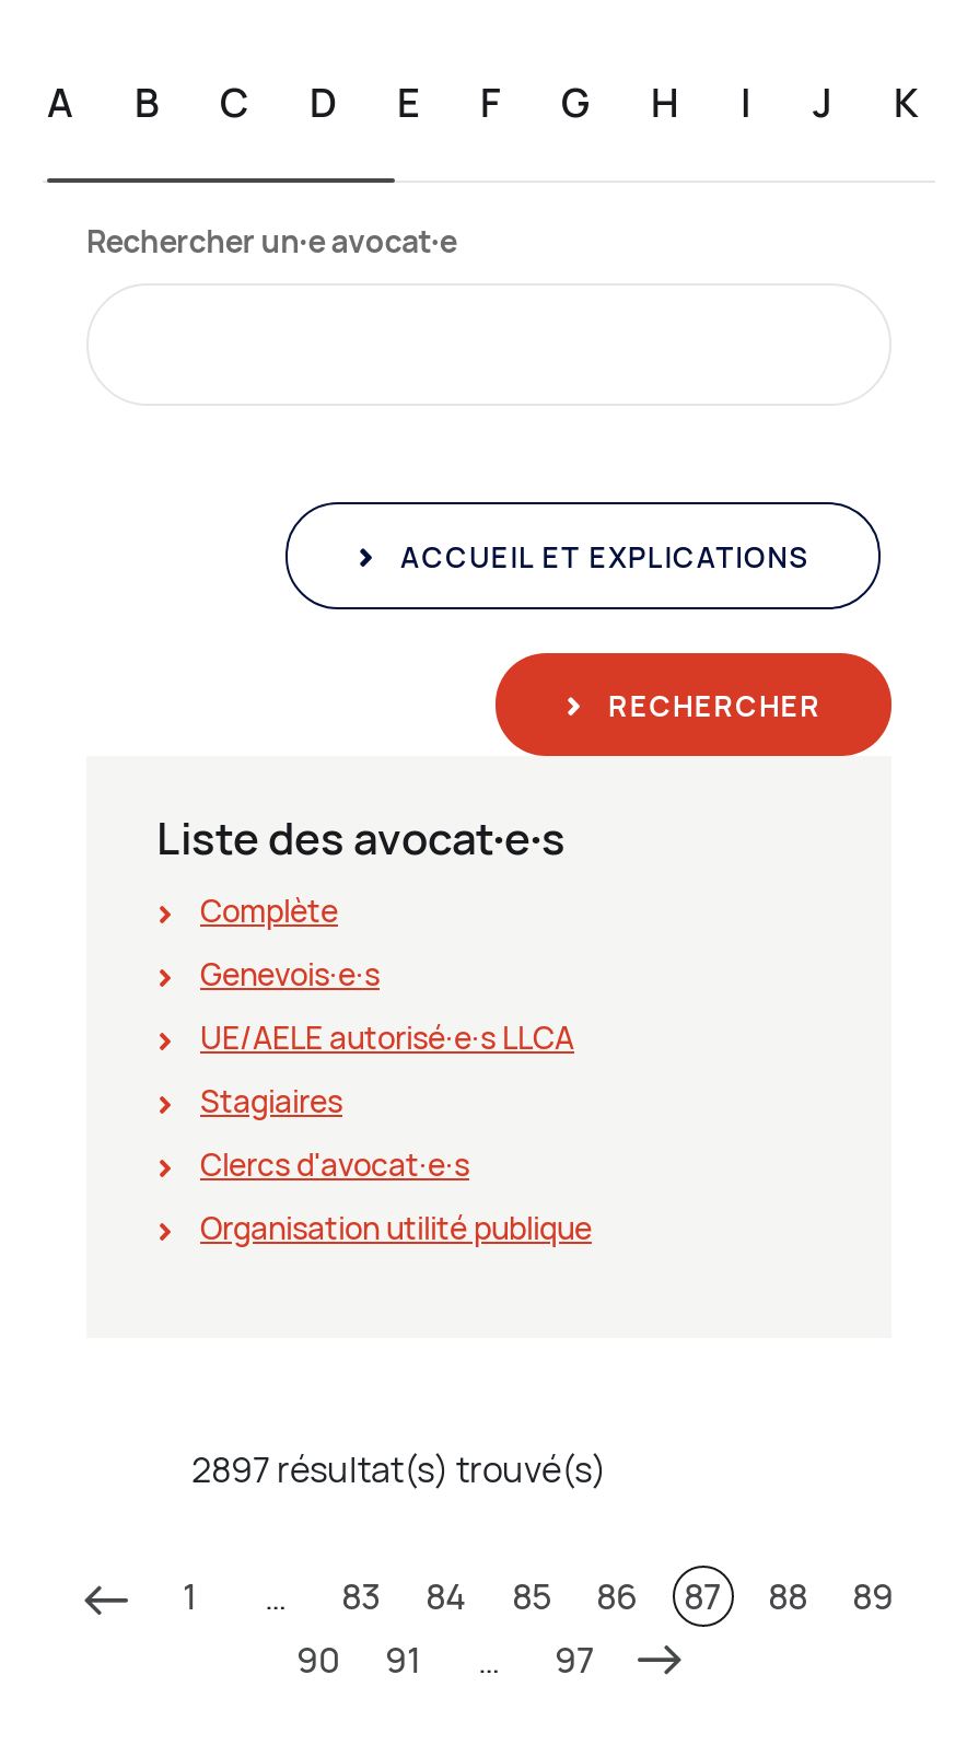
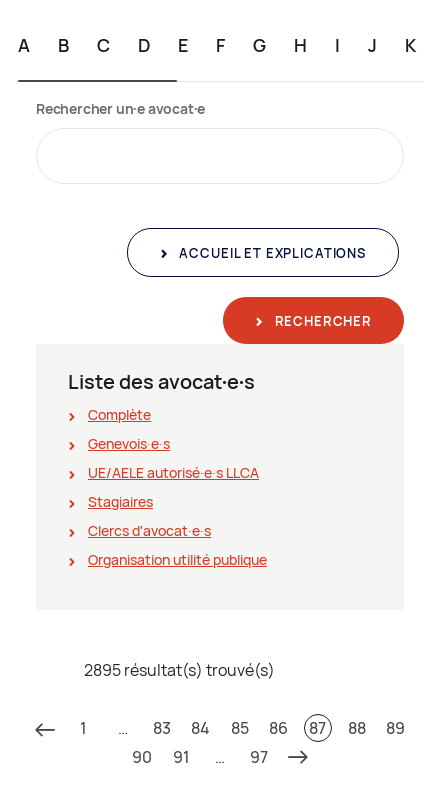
[191,1445,607,1493] 2897 résultat(s) trouvé(s) -> [84,659,275,681] 2895 résultat(s) trouvé(s)

